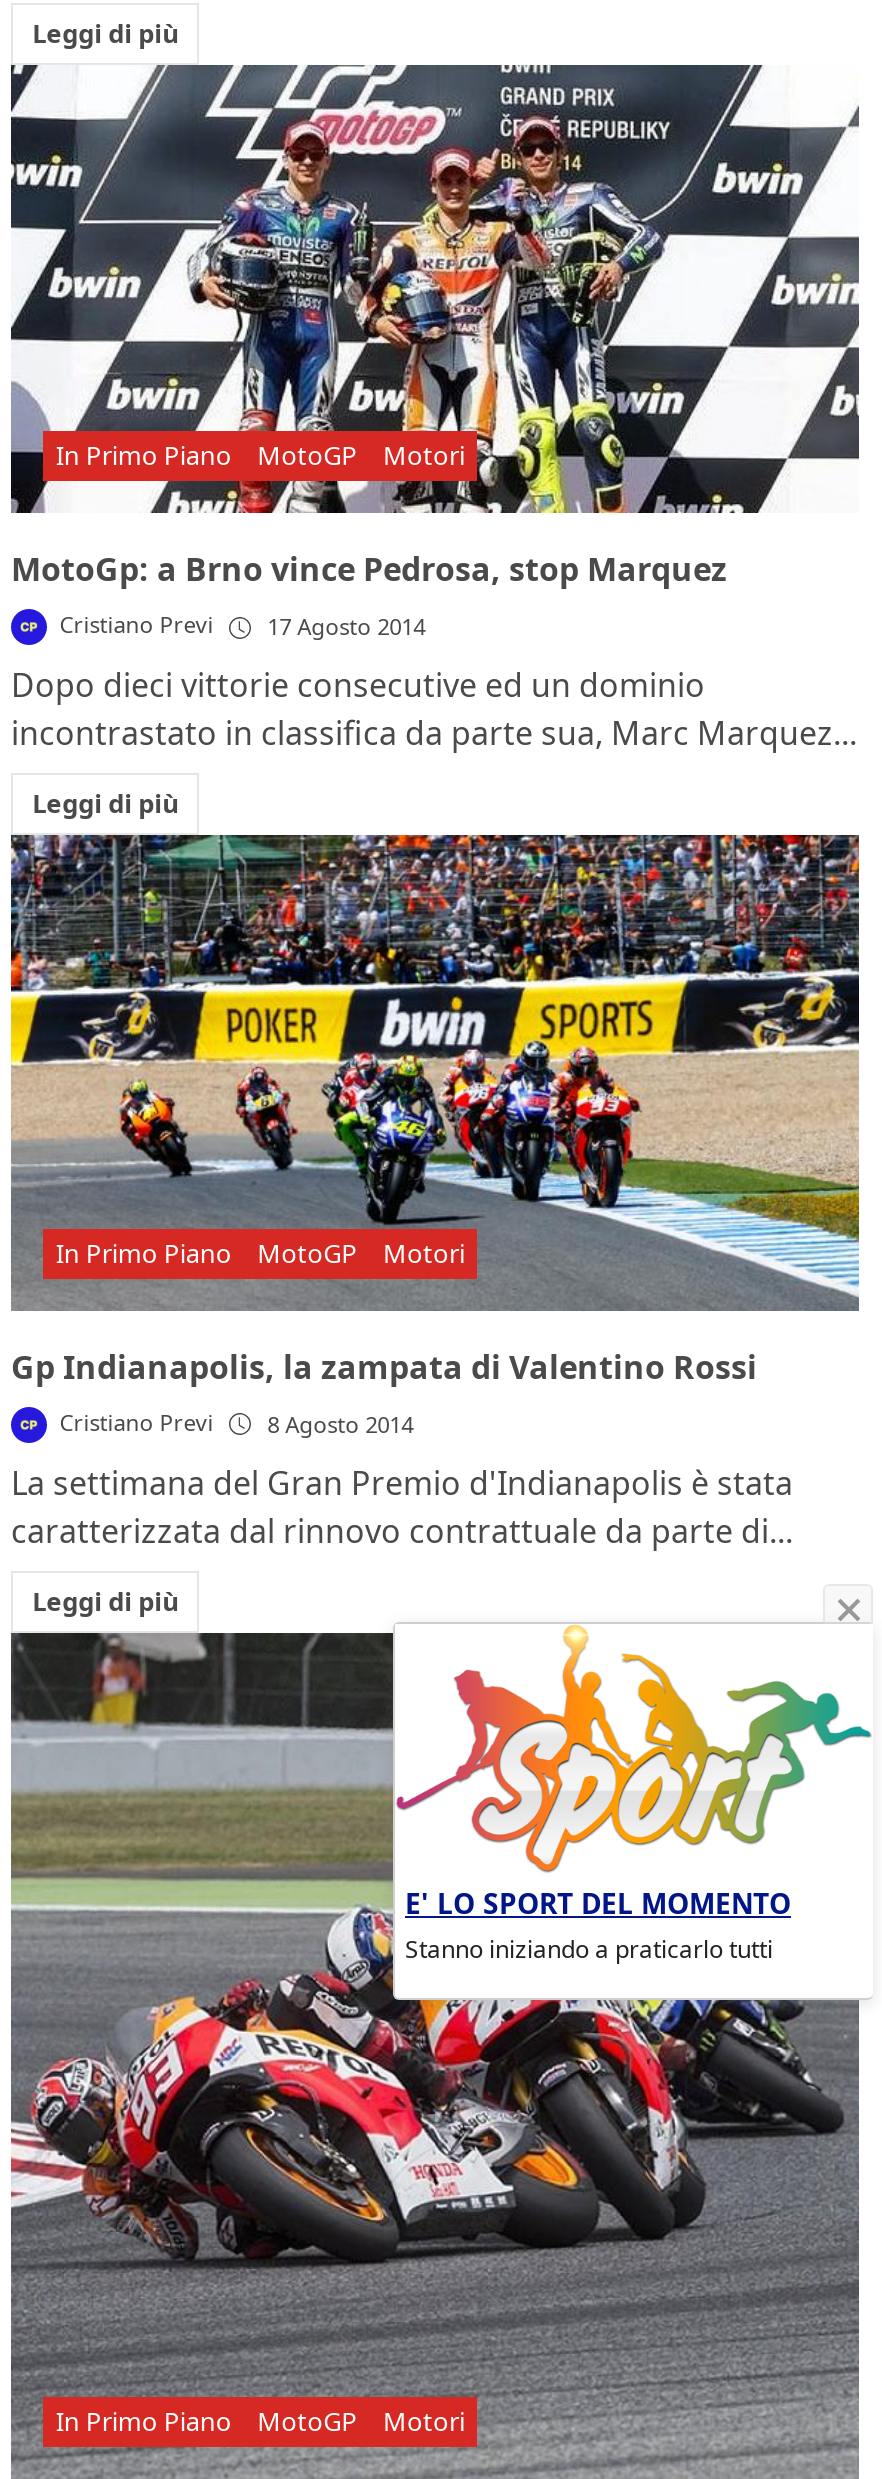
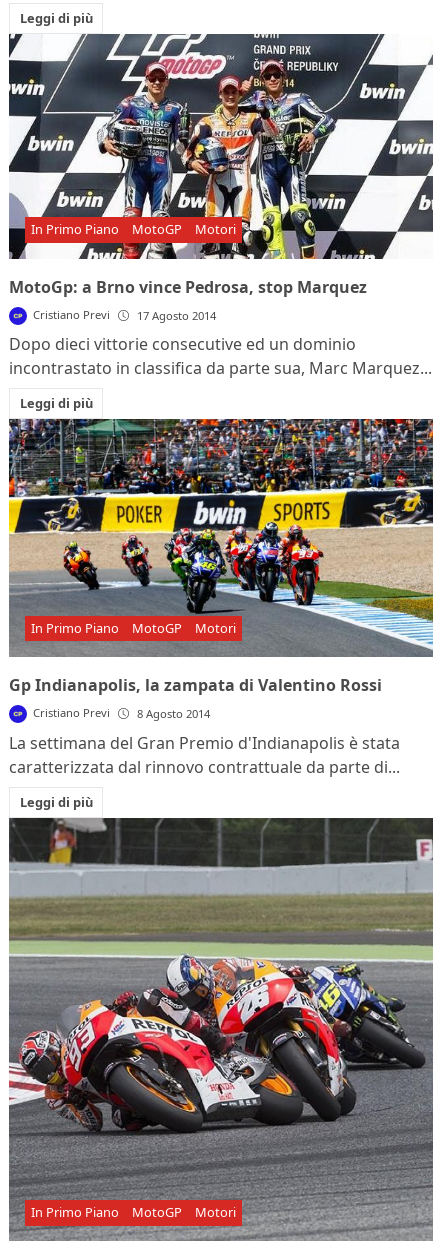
[391,1599,873,2003] [image] -> [200,804,439,1003] [image]
[405,1884,791,1966] E' LO SPORT DEL MOMENTO | Stanno iniziando a praticarlo tutti -> none

